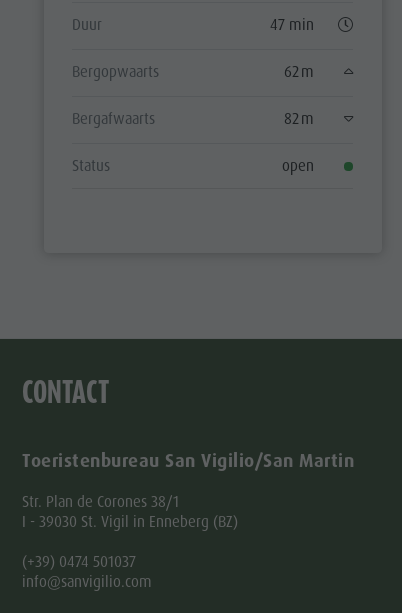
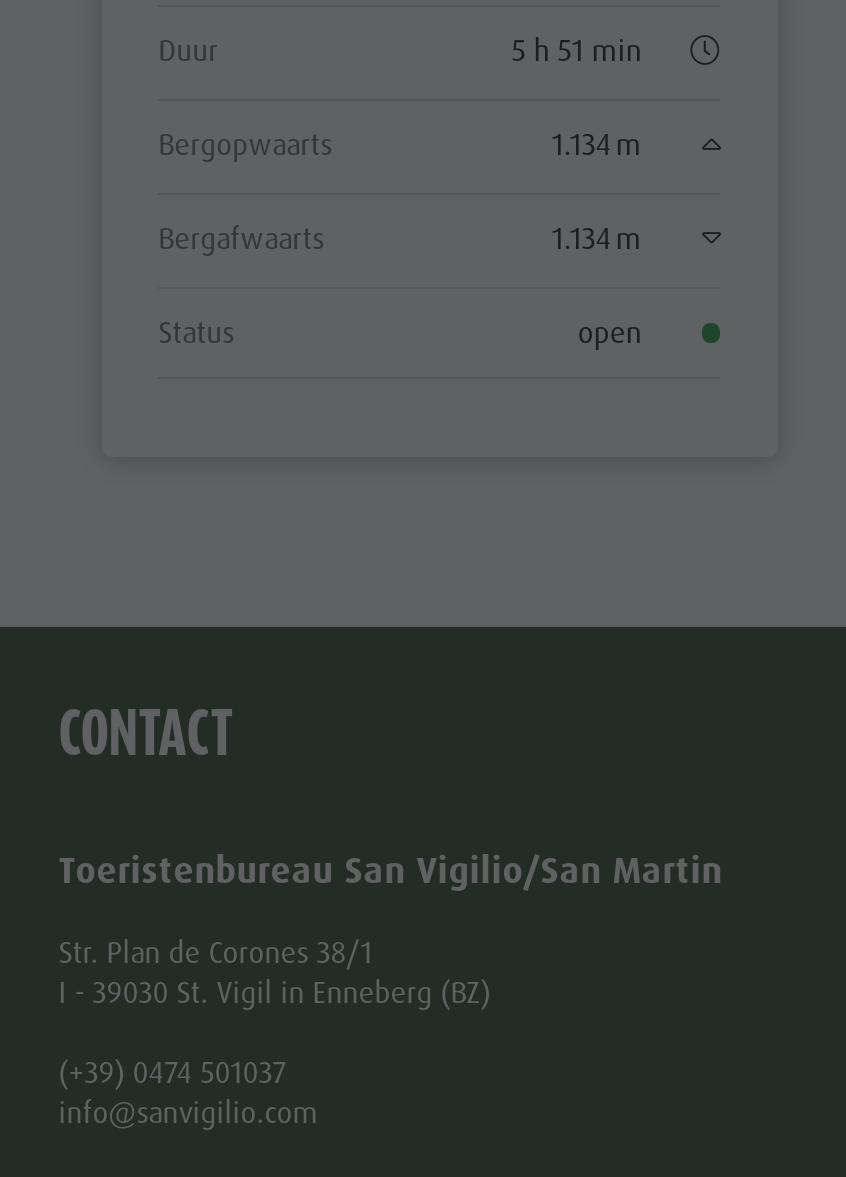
[270,15,314,35] 47 min -> [512,30,642,70] 5 h 51 min
[284,62,314,82] 62 m -> [552,124,642,164] 1.134 m
[284,109,314,129] 82 m -> [552,218,642,258] 1.134 m

